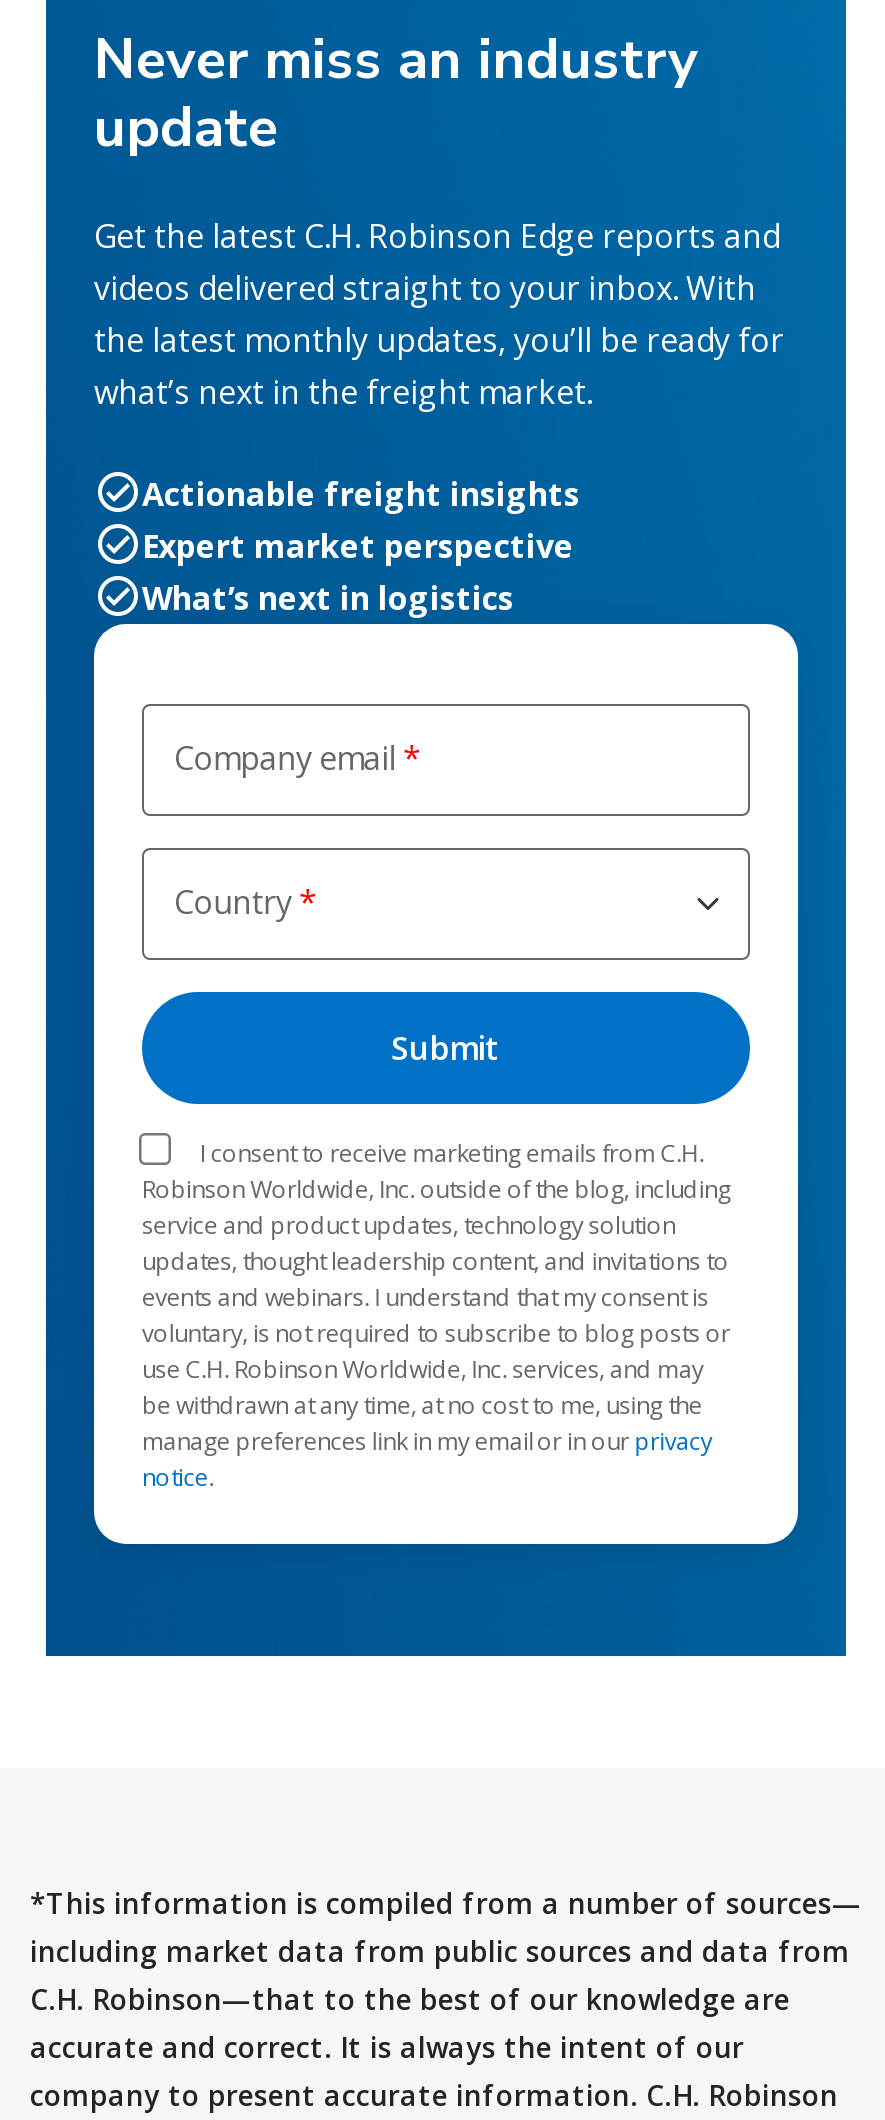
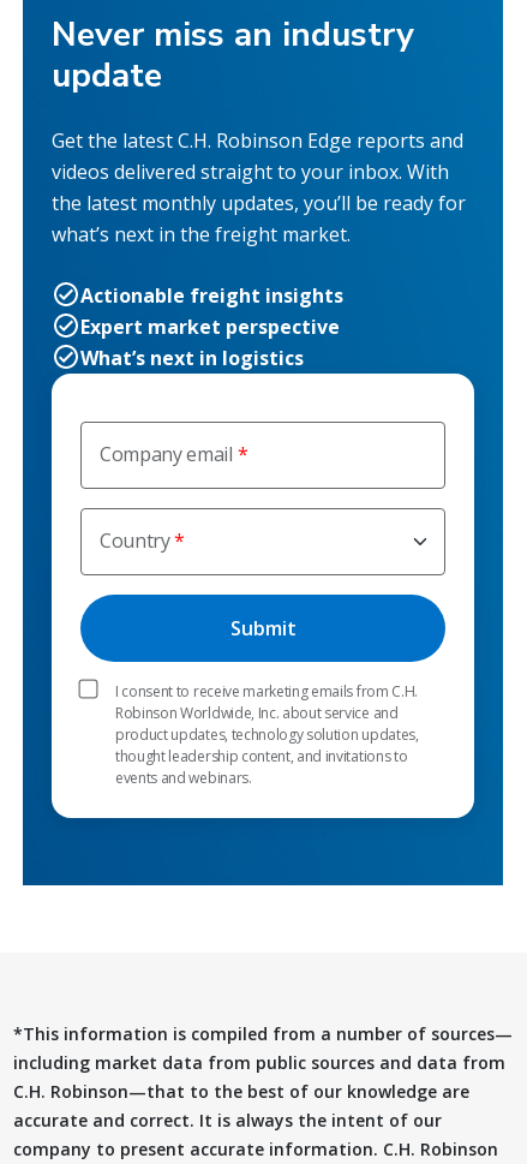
[142,1171,731,1493] Robinson Worldwide, Inc. outside of the blog, including | service and product updates, technology solution | updates, thought leadership content, and invitations to | events and webinars. I understand that my consent is | voluntary, is not required to subscribe to blog posts or | use C.H. Robinson Worldwide, Inc. services, and may | be withdrawn at any time, at no cost to me, using the | manage preferences link in my email or in our privacy | notice. -> [115,702,418,788] Robinson Worldwide, Inc. about service and | product updates, technology solution updates, | thought leadership content, and invitations to | events and webinars.

